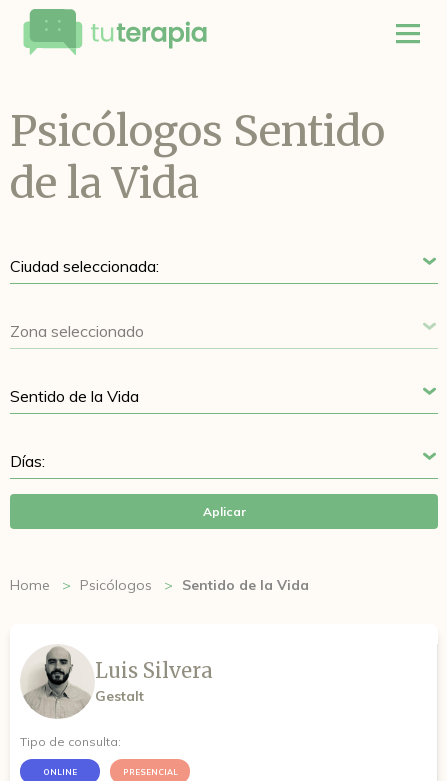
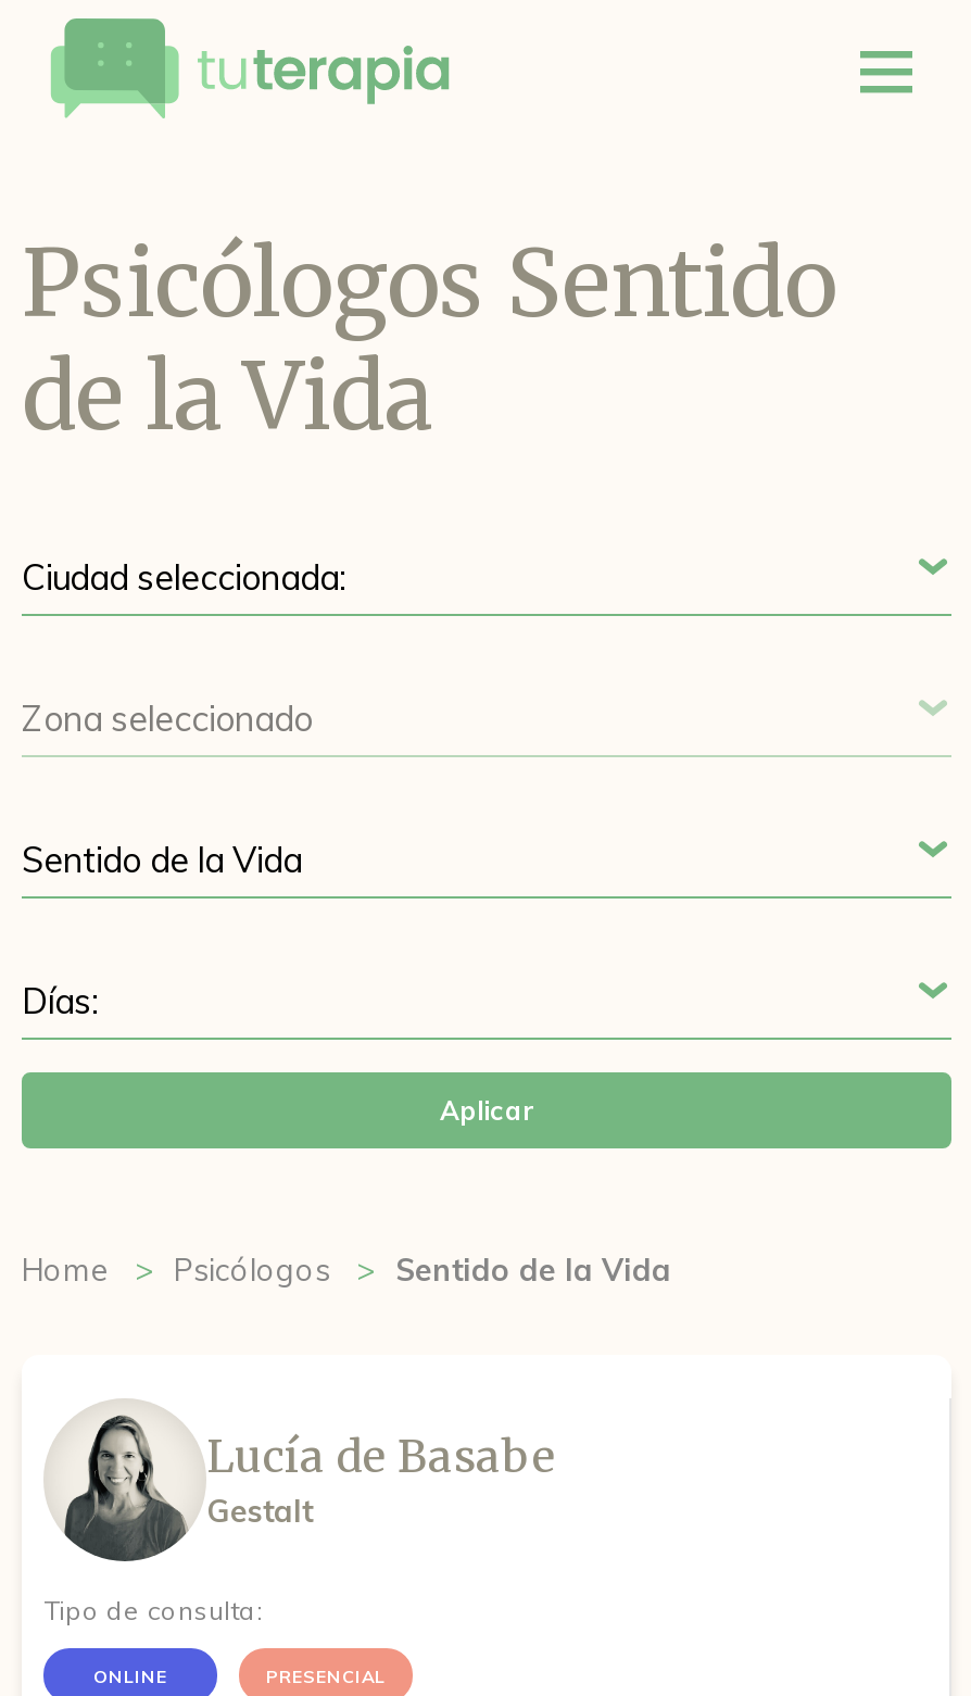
[24,646,213,719] [image] | Luis Silvera -> [54,1405,556,1561] [image] | Lucía de Basabe

